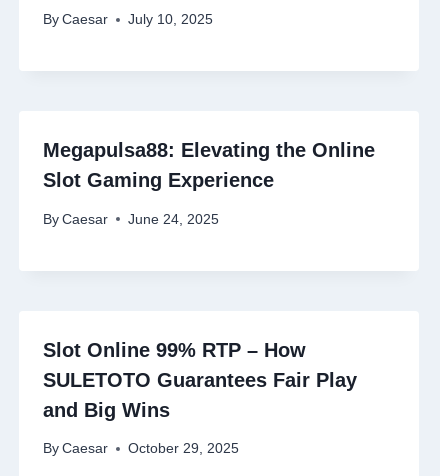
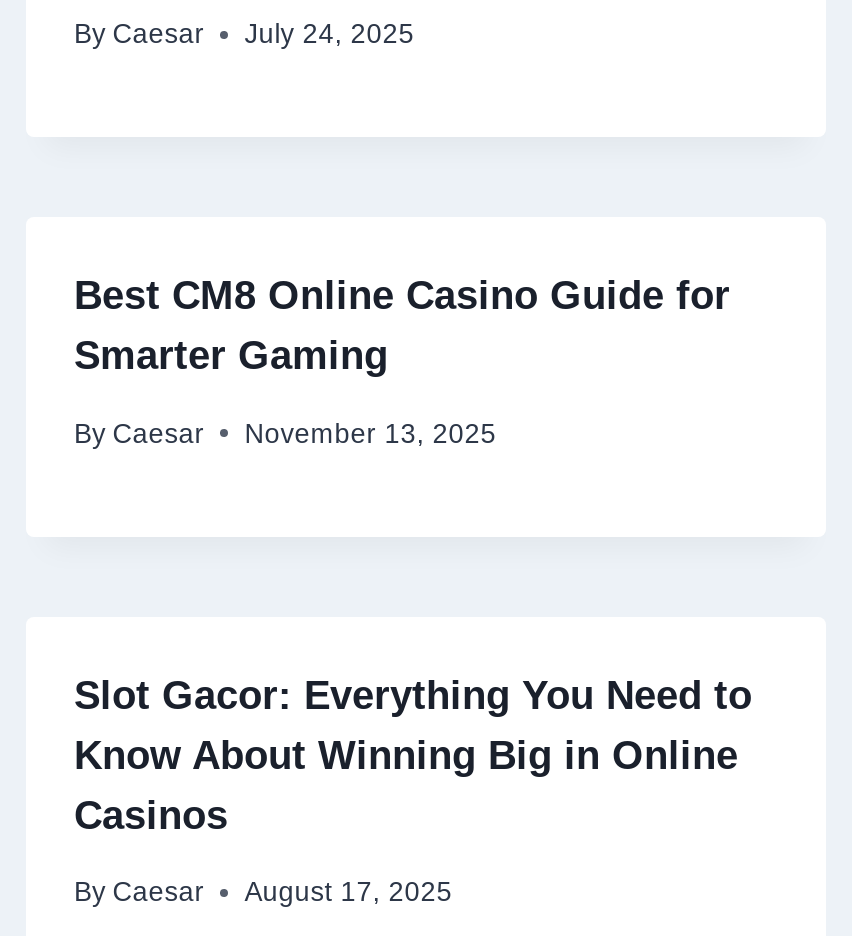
[43,12,213,27] By Caesar July 10, 2025 -> [74,19,414,49] By Caesar July 24, 2025
[43,139,375,191] Megapulsa88: Elevating the Online | Slot Gaming Experience -> [74,273,730,377] Best CM8 Online Casino Guide for | Smarter Gaming
[43,212,219,227] By Caesar June 24, 2025 -> [74,418,496,448] By Caesar November 13, 2025
[43,339,357,421] Slot Online 99% RTP – How | SULETOTO Guarantees Fair Play | and Big Wins -> [74,672,752,836] Slot Gacor: Everything You Need to | Know About Winning Big in Online | Casinos
[43,441,239,456] By Caesar October 29, 2025 -> [74,878,452,908] By Caesar August 17, 2025

